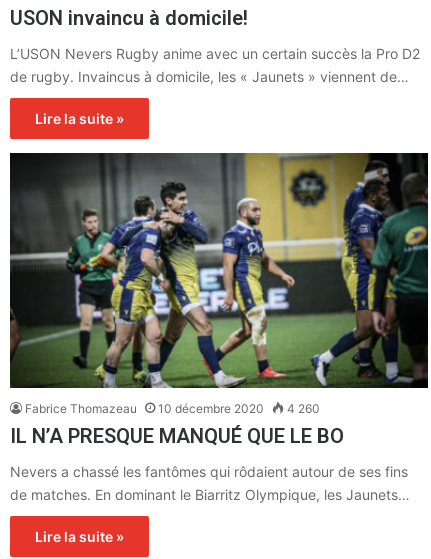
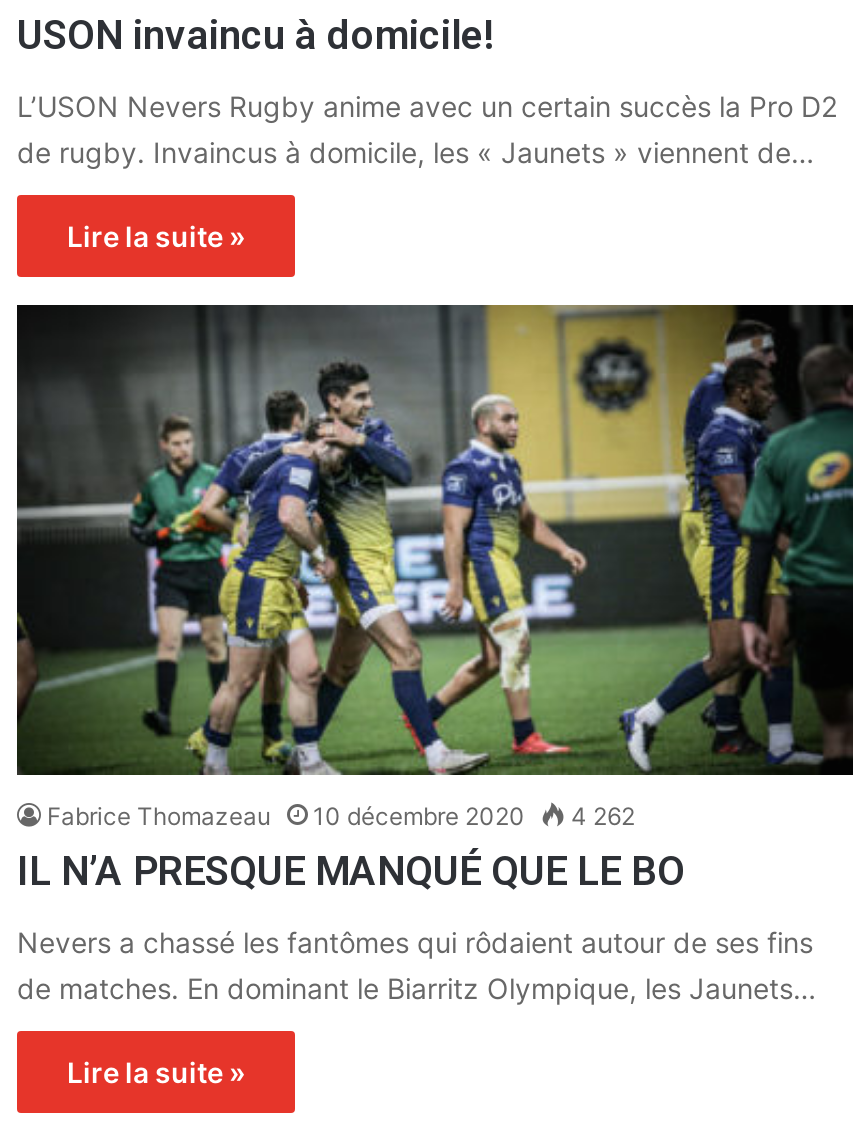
[25,401,320,416] Fabrice Thomazeau 10 décembre 2020 4 260 -> [47,802,635,832] Fabrice Thomazeau 10 décembre 2020 4 262

